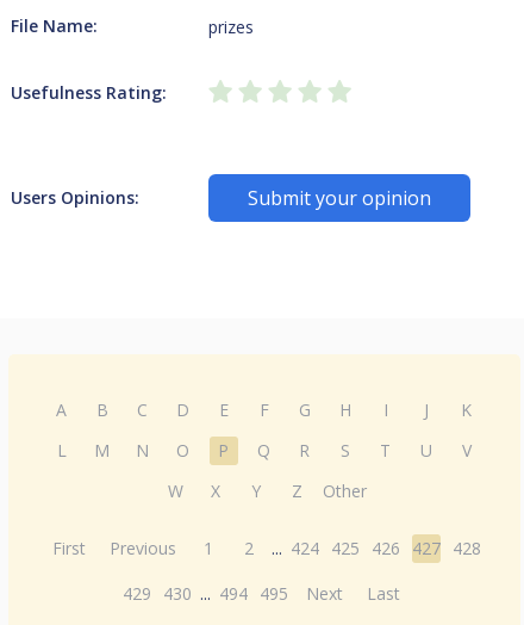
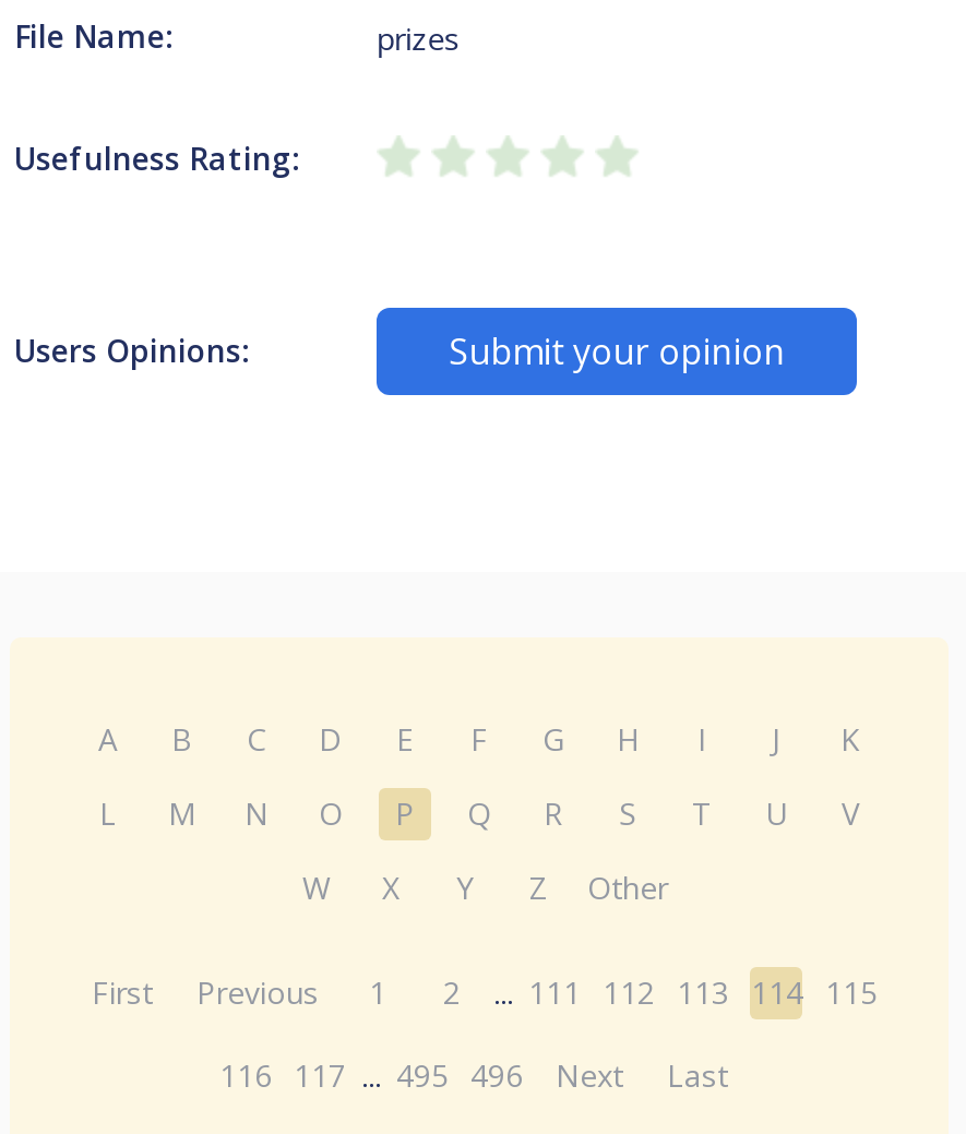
[53,537,482,559] First Previous 1 2 ... 424 425 426 427 428 -> [92,971,878,1013] First Previous 1 2 ... 111 112 113 114 115
[123,582,400,605] 429 430 ... 494 495 Next Last -> [219,1054,728,1096] 116 117 ... 495 496 Next Last

